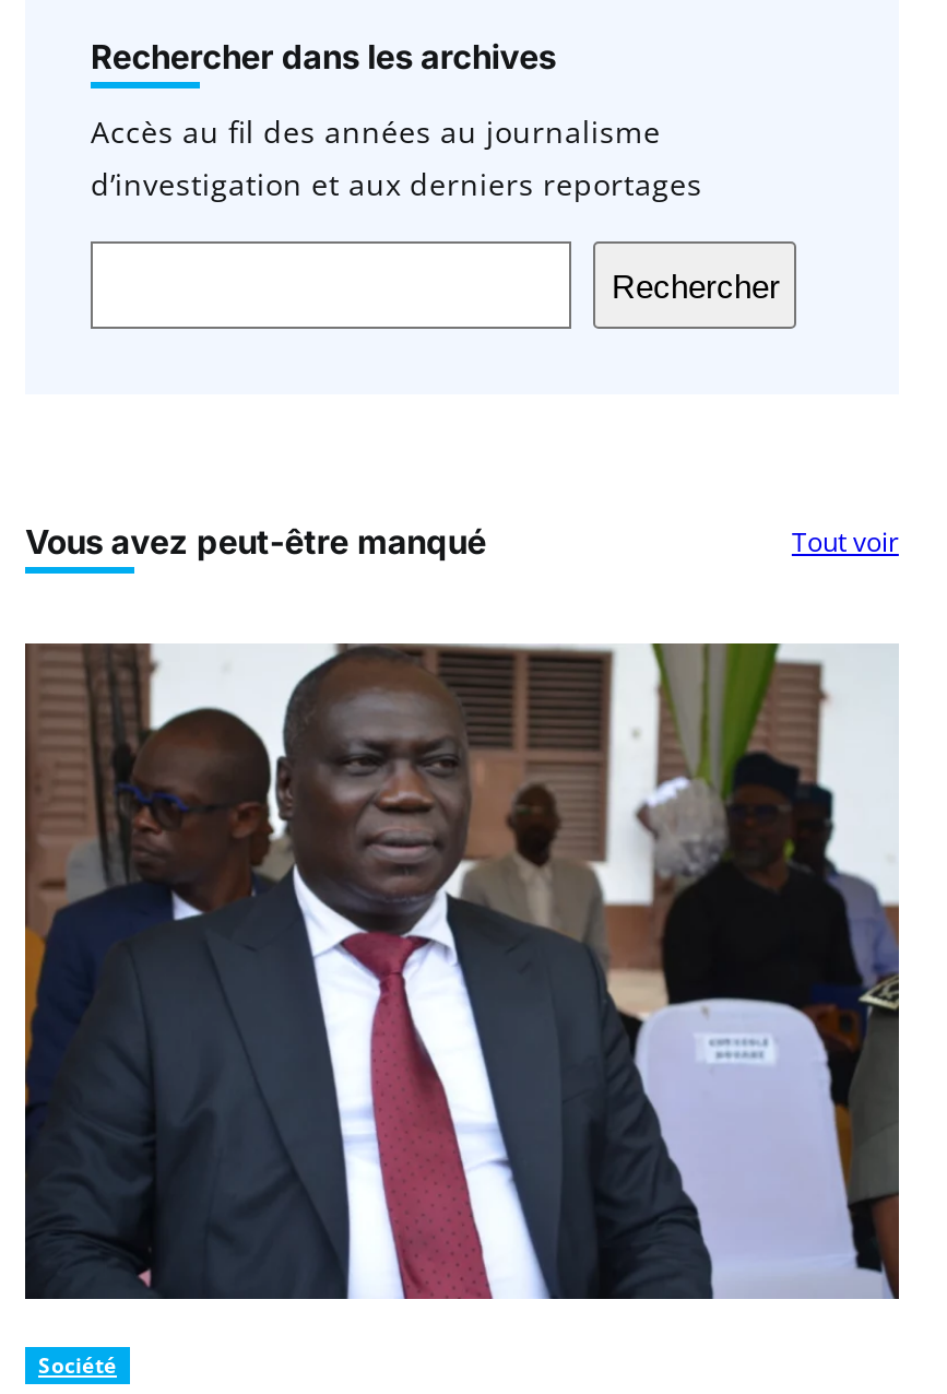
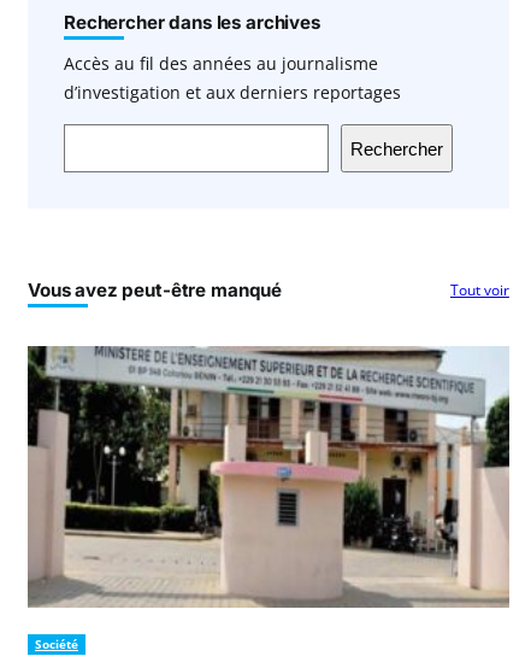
[23,641,899,1299] [image] -> [28,346,511,609] [image]

